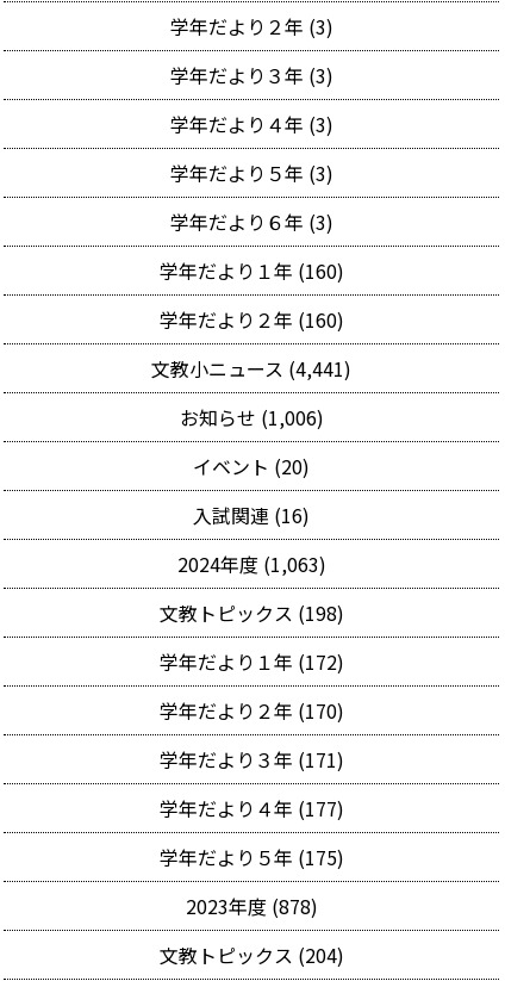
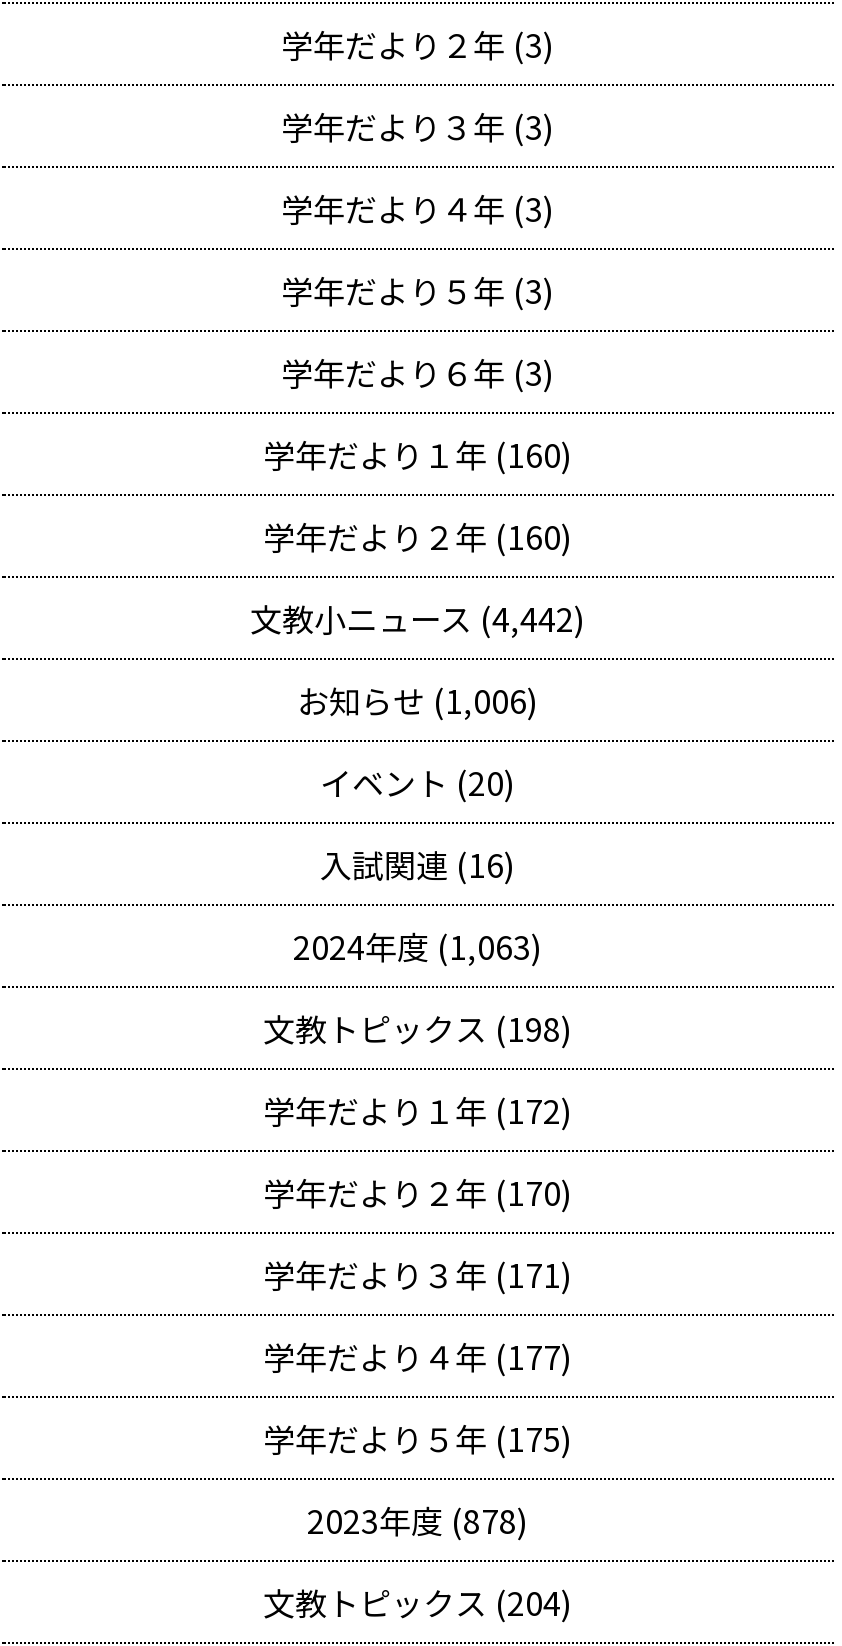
[151,354,351,383] 文教小ニュース (4,441) -> [250,595,586,643] 文教小ニュース (4,442)

